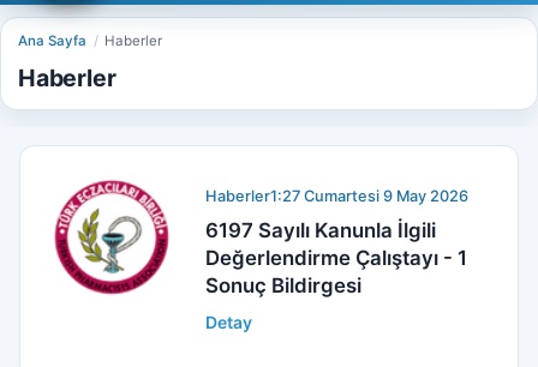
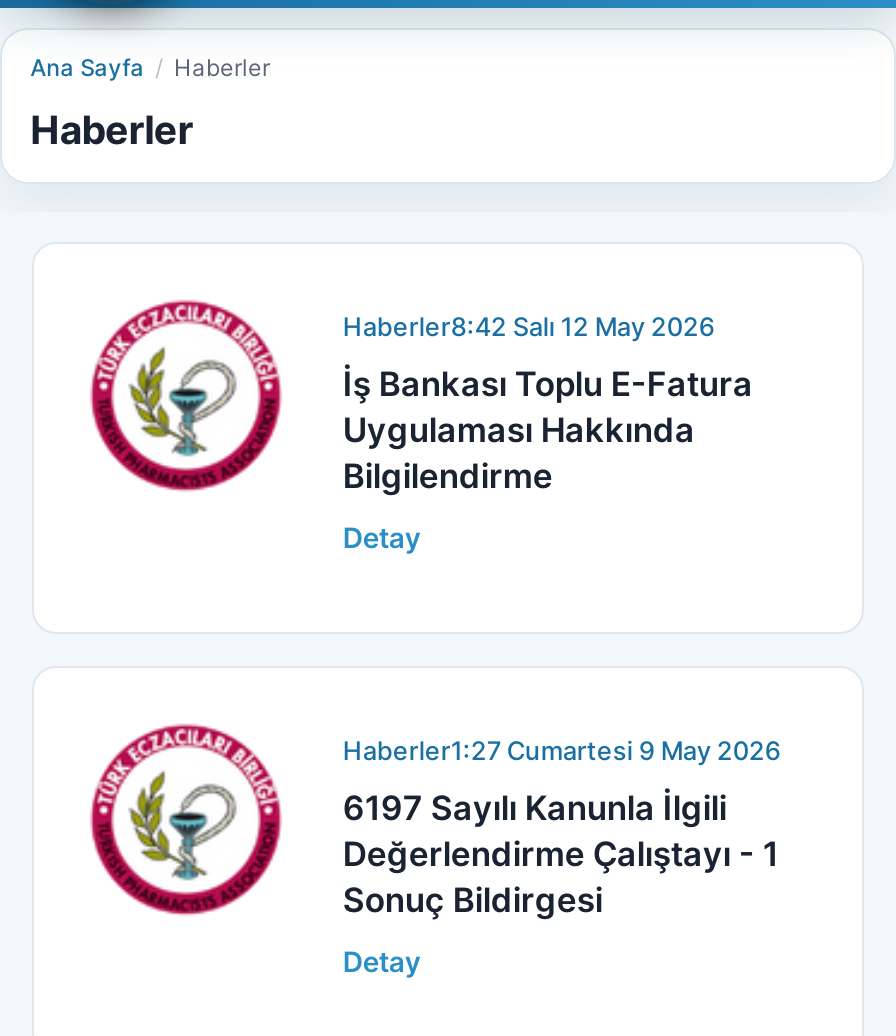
none -> [343,311,753,553] Haberler8:42 Salı 12 May 2026 | İş Bankası Toplu E-Fatura | Uygulaması Hakkında | Bilgilendirme | Detay

